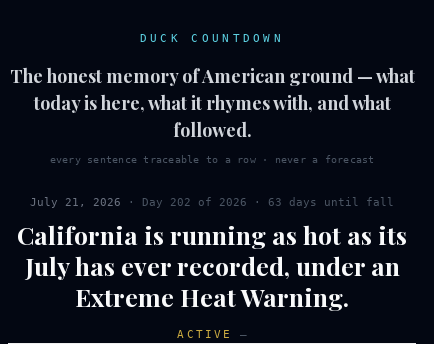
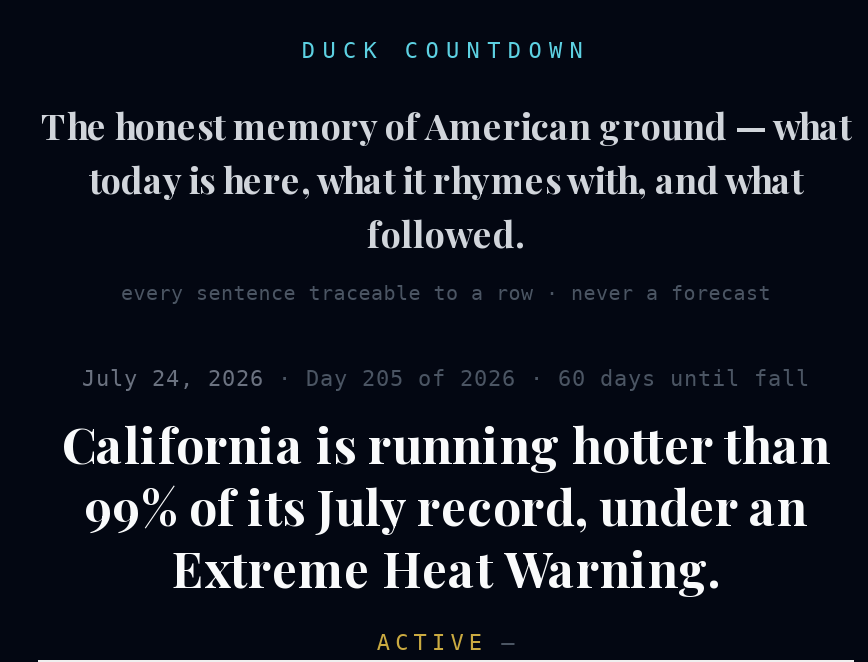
[17,196,407,282] July 21, 2026 · Day 202 of 2026 · 63 days until fall | California is running as hot as its | July has ever recorded, under an -> [62,366,830,538] July 24, 2026 · Day 205 of 2026 · 60 days until fall | California is running hotter than | 99% of its July record, under an

